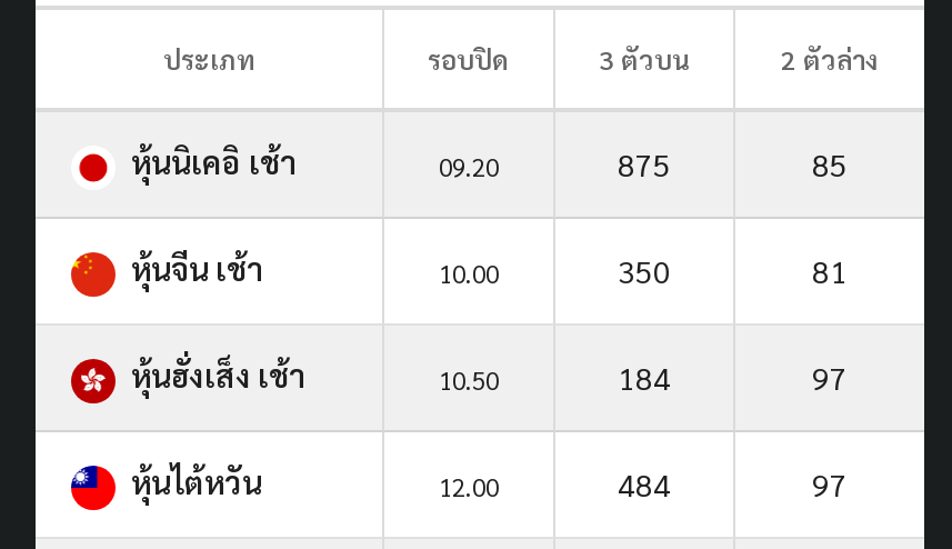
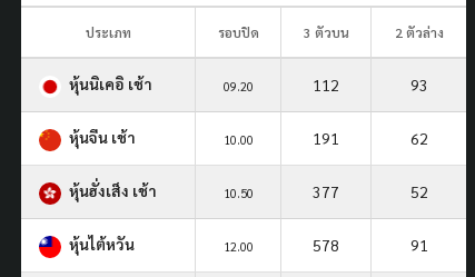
[618,143,671,183] 875 -> [313,74,339,94] 112
[812,143,848,183] 85 -> [410,74,428,94] 93
[618,250,671,290] 350 -> [313,128,339,148] 191
[812,250,848,290] 81 -> [410,128,428,148] 62
[618,356,671,396] 184 -> [313,181,339,201] 377
[812,356,848,396] 97 -> [410,181,428,201] 52
[618,463,671,503] 484 -> [313,235,339,255] 578
[812,463,848,503] 97 -> [410,235,428,255] 91

